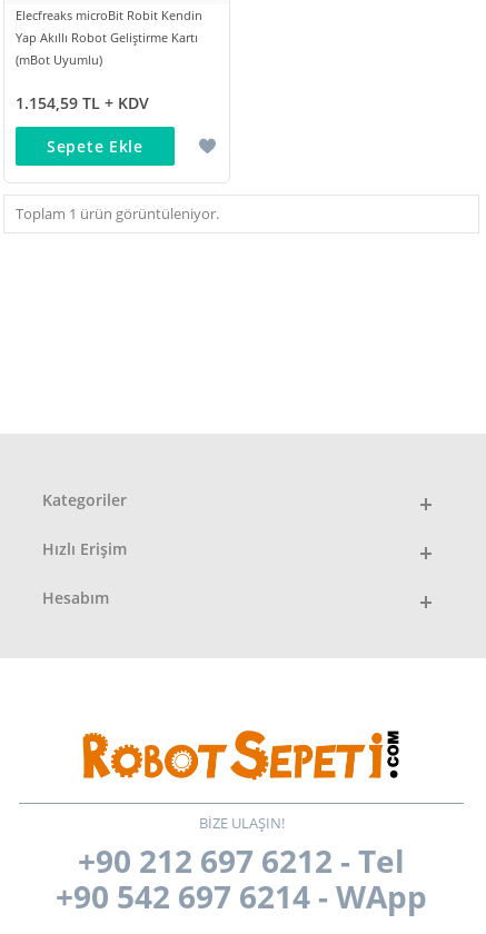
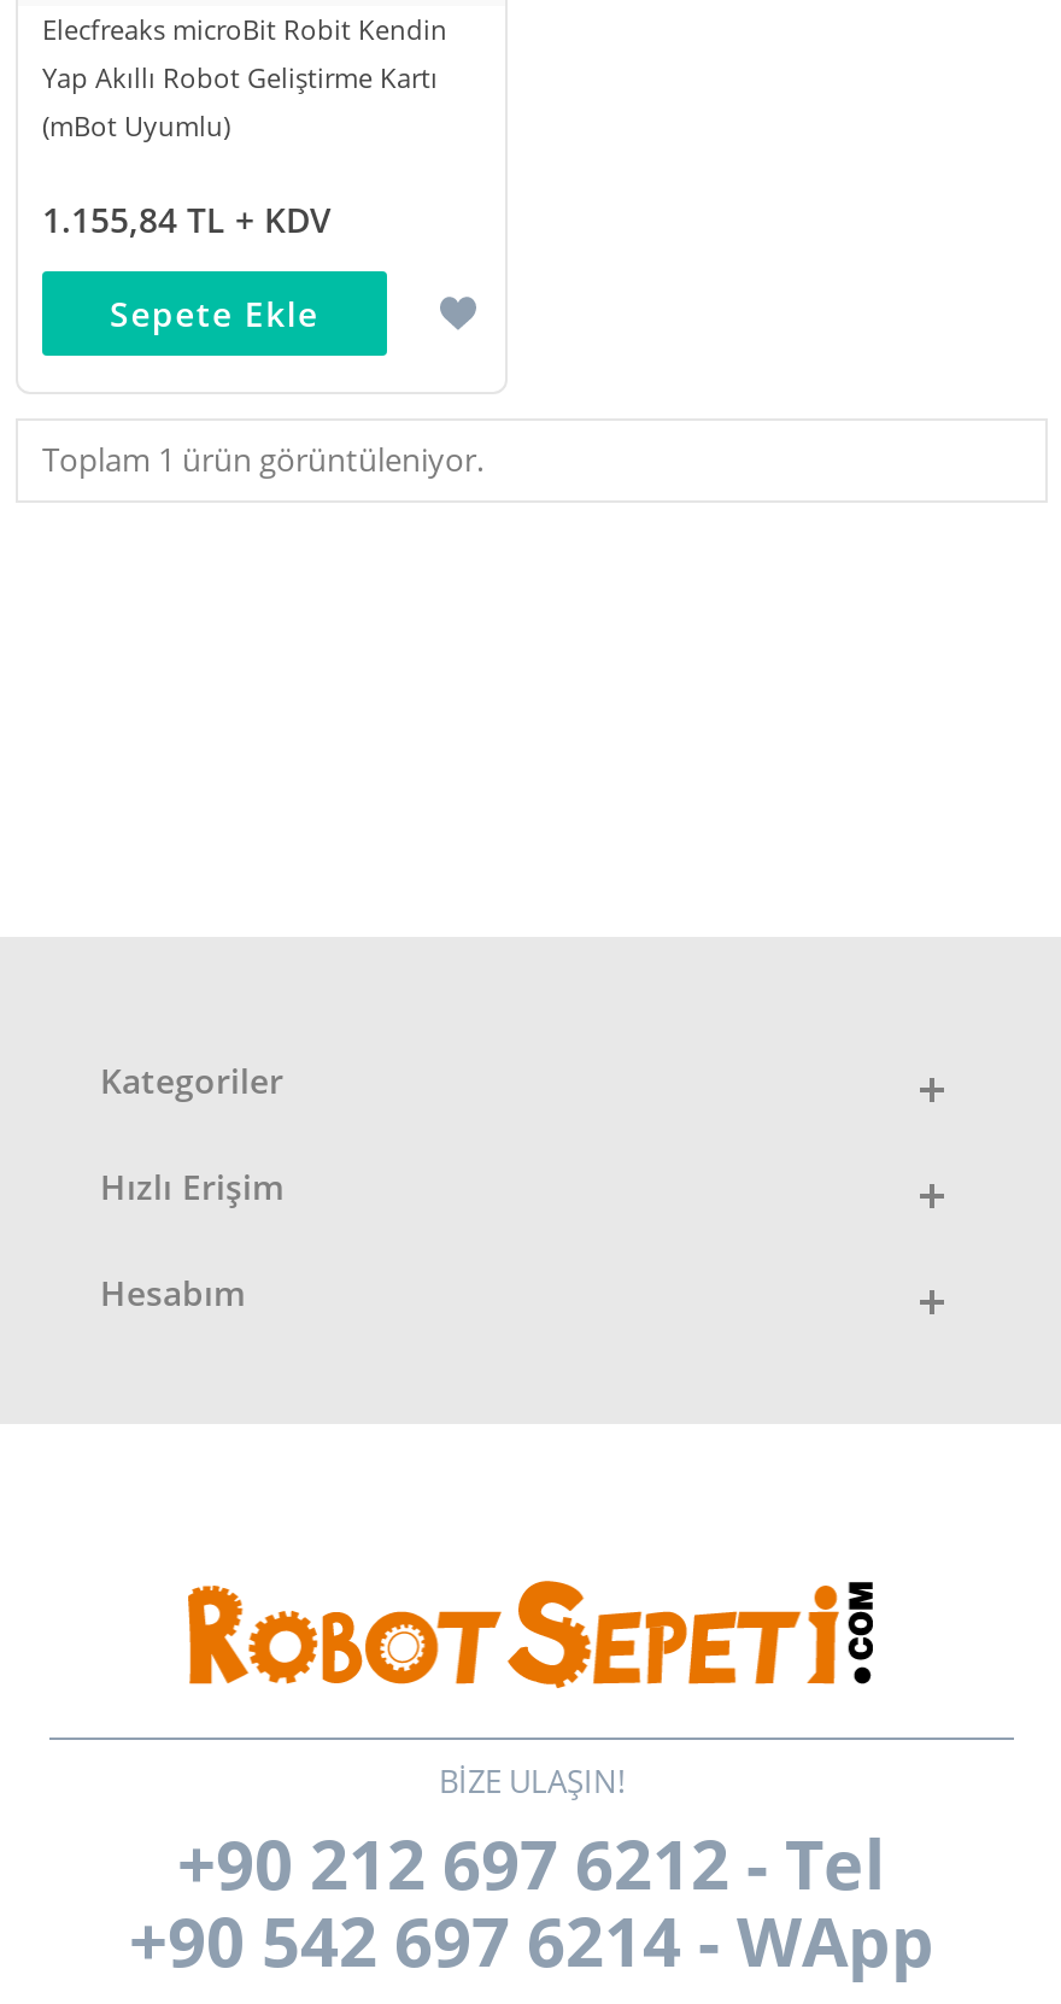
[16,92,149,113] 1.154,59 TL + KDV -> [42,197,332,242] 1.155,84 TL + KDV

